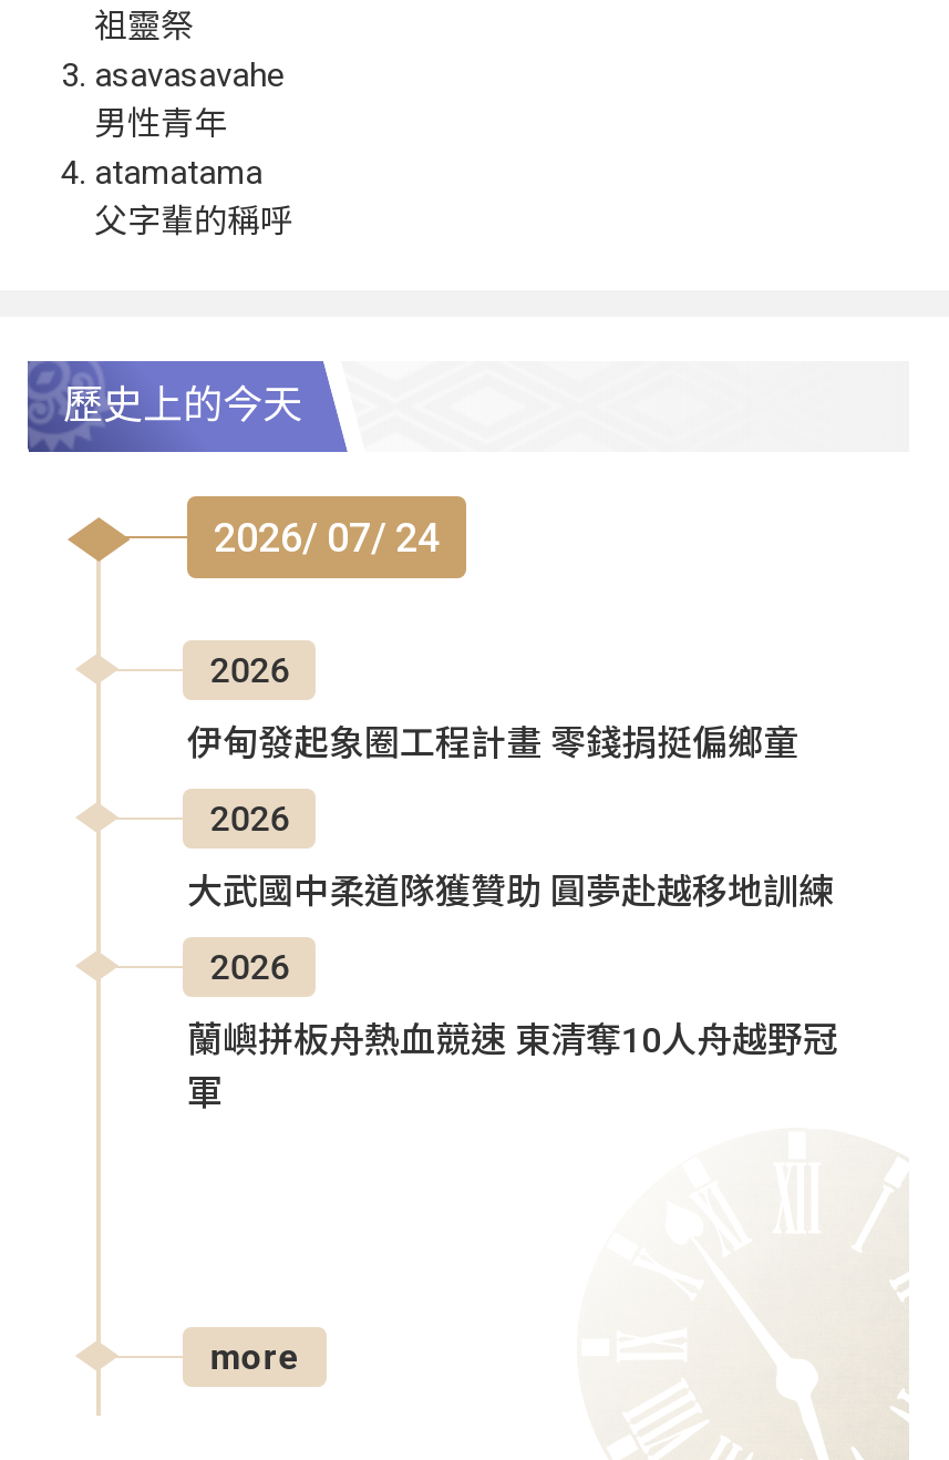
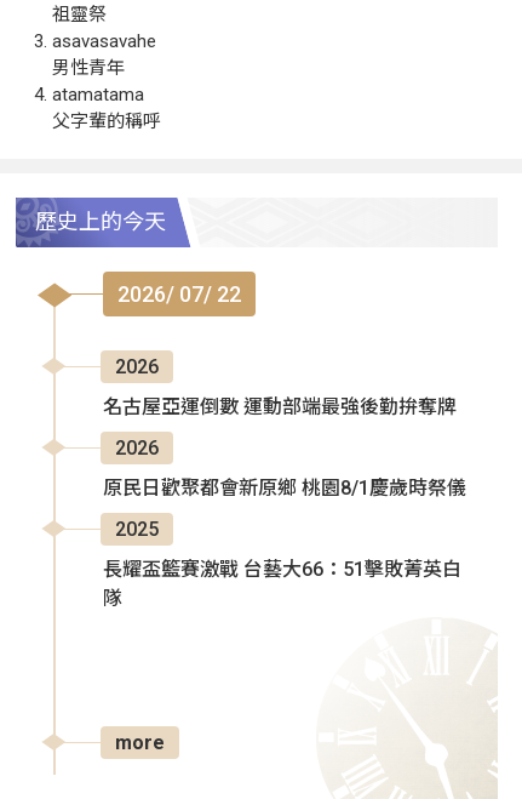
[214,514,440,560] 2026/ 07/ 24 -> [117,281,241,307] 2026/ 07/ 22
[187,722,798,764] 伊甸發起象圈工程計畫 零錢捐挺偏鄉童 -> [103,395,457,418] 名古屋亞運倒數 運動部端最強後勤拚奪牌
[187,870,834,912] 大武國中柔道隊獲贊助 圓夢赴越移地訓練 -> [103,476,466,499] 原民日歡聚都會新原鄉 桃園8/1慶歲時祭儀
[210,946,289,988] 2026 -> [115,517,159,541] 2025
[187,1019,838,1114] 蘭嶼拼板舟熱血競速 東清奪10人舟越野冠 | 軍 -> [103,557,461,610] 長耀盃籃賽激戰 台藝大66：51擊敗菁英白 | 隊

